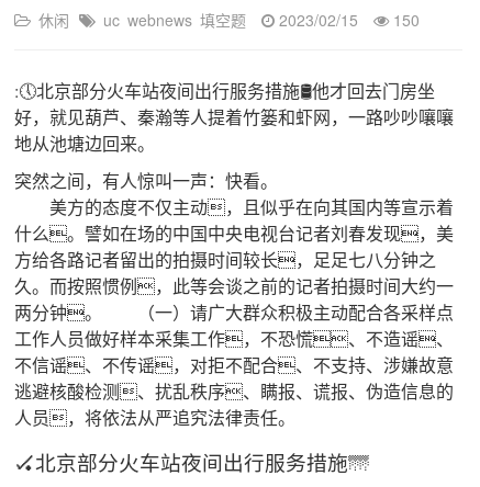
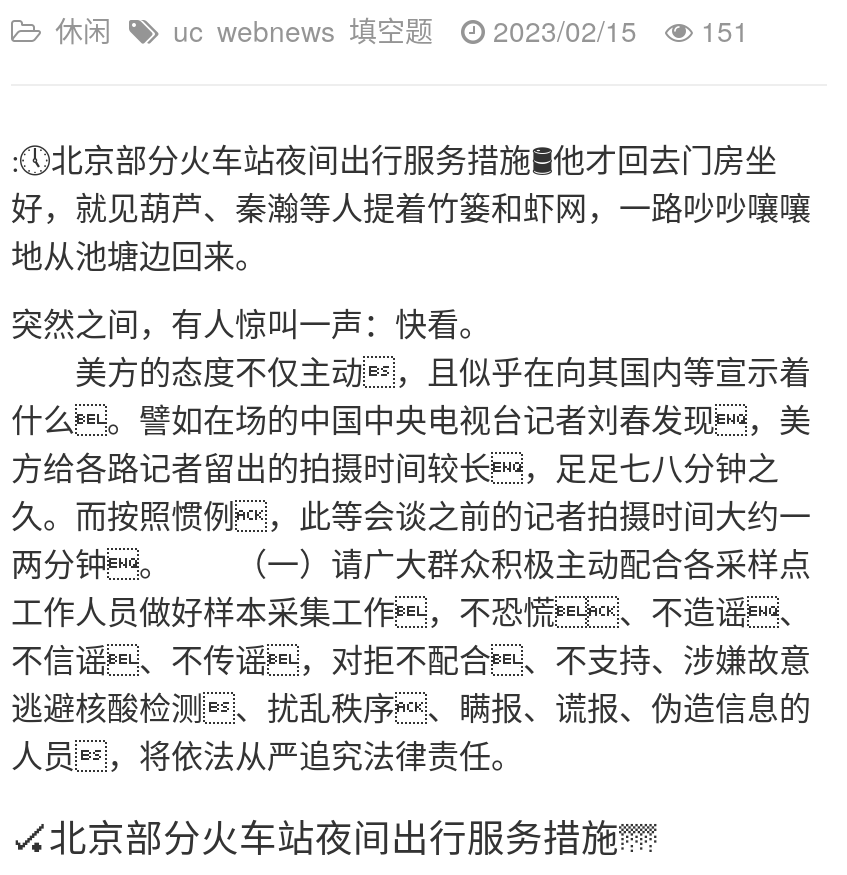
[38,9,420,31] 休闲 uc webnews 填空题 2023/02/15 150 -> [55,10,749,50] 休闲 uc webnews 填空题 2023/02/15 151

